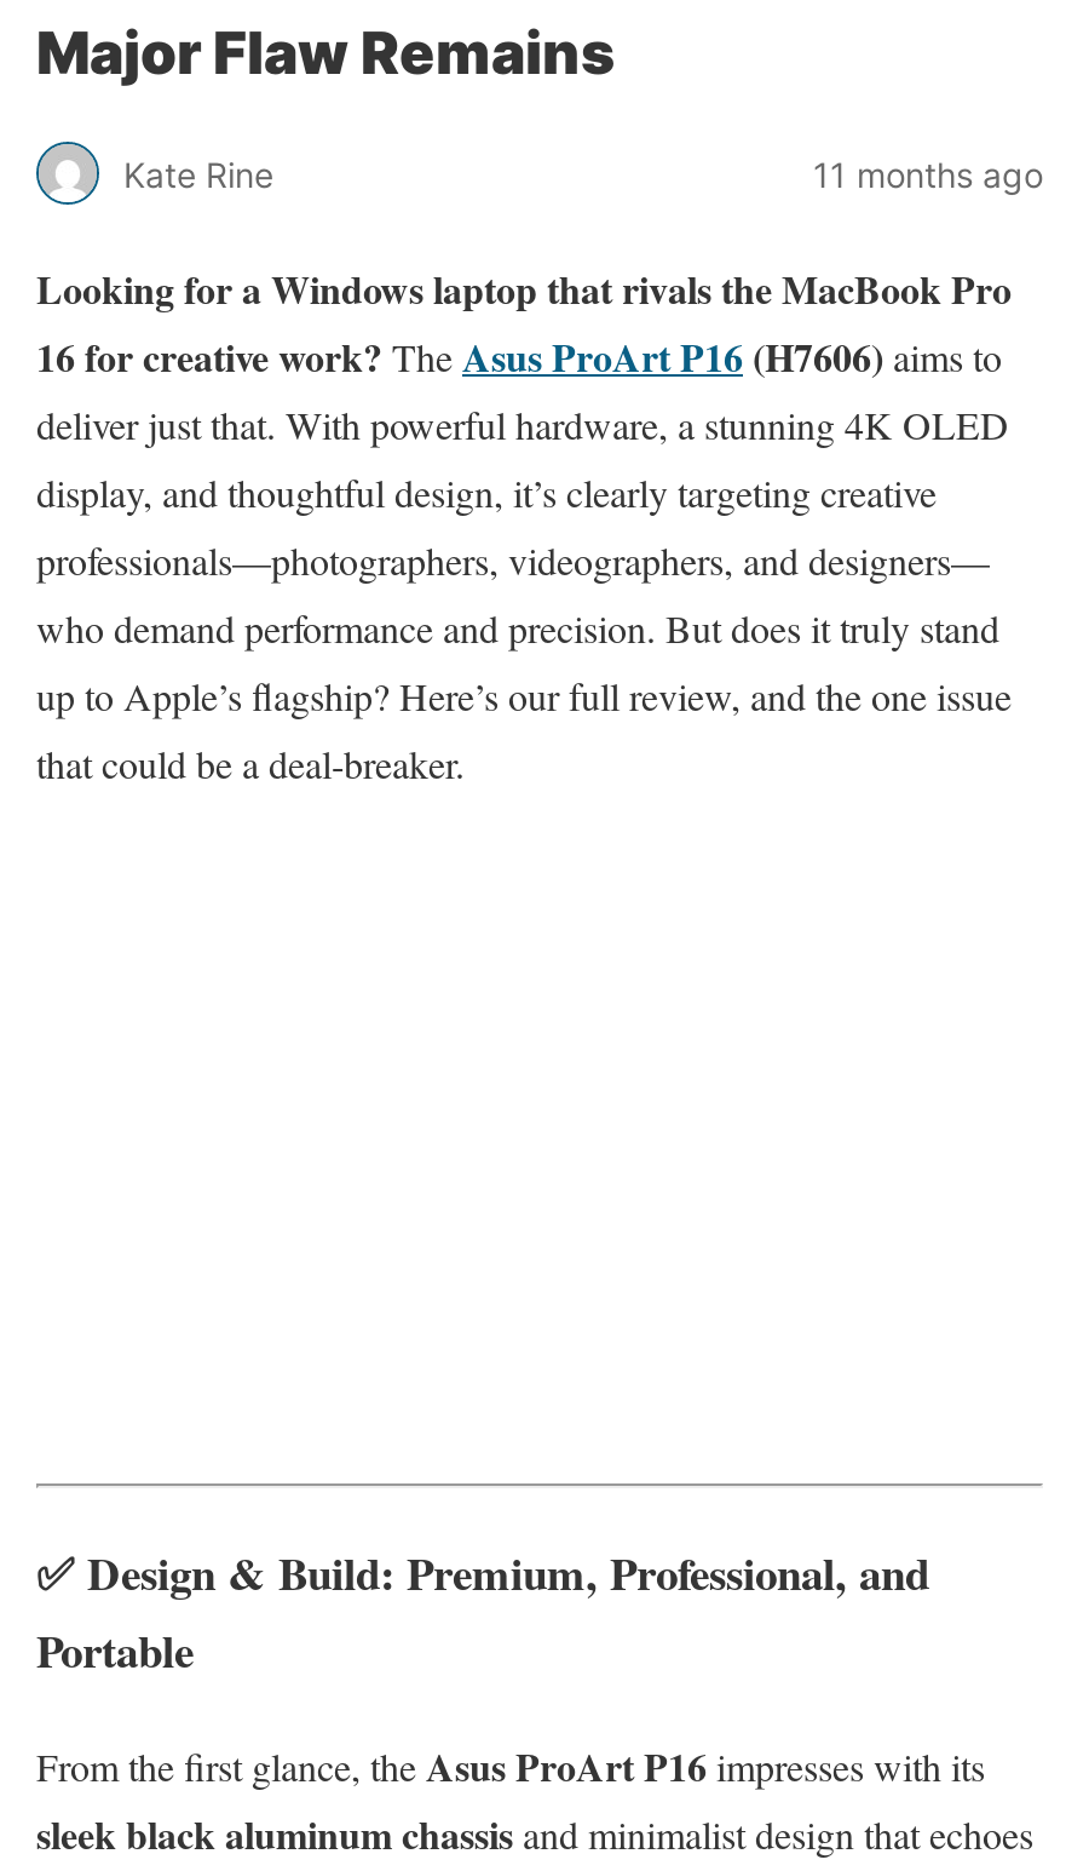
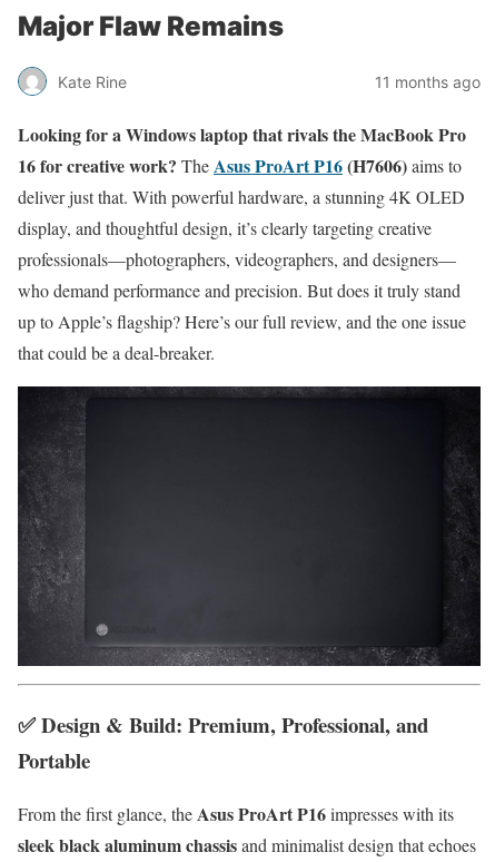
none -> [17,385,482,667] [image]

